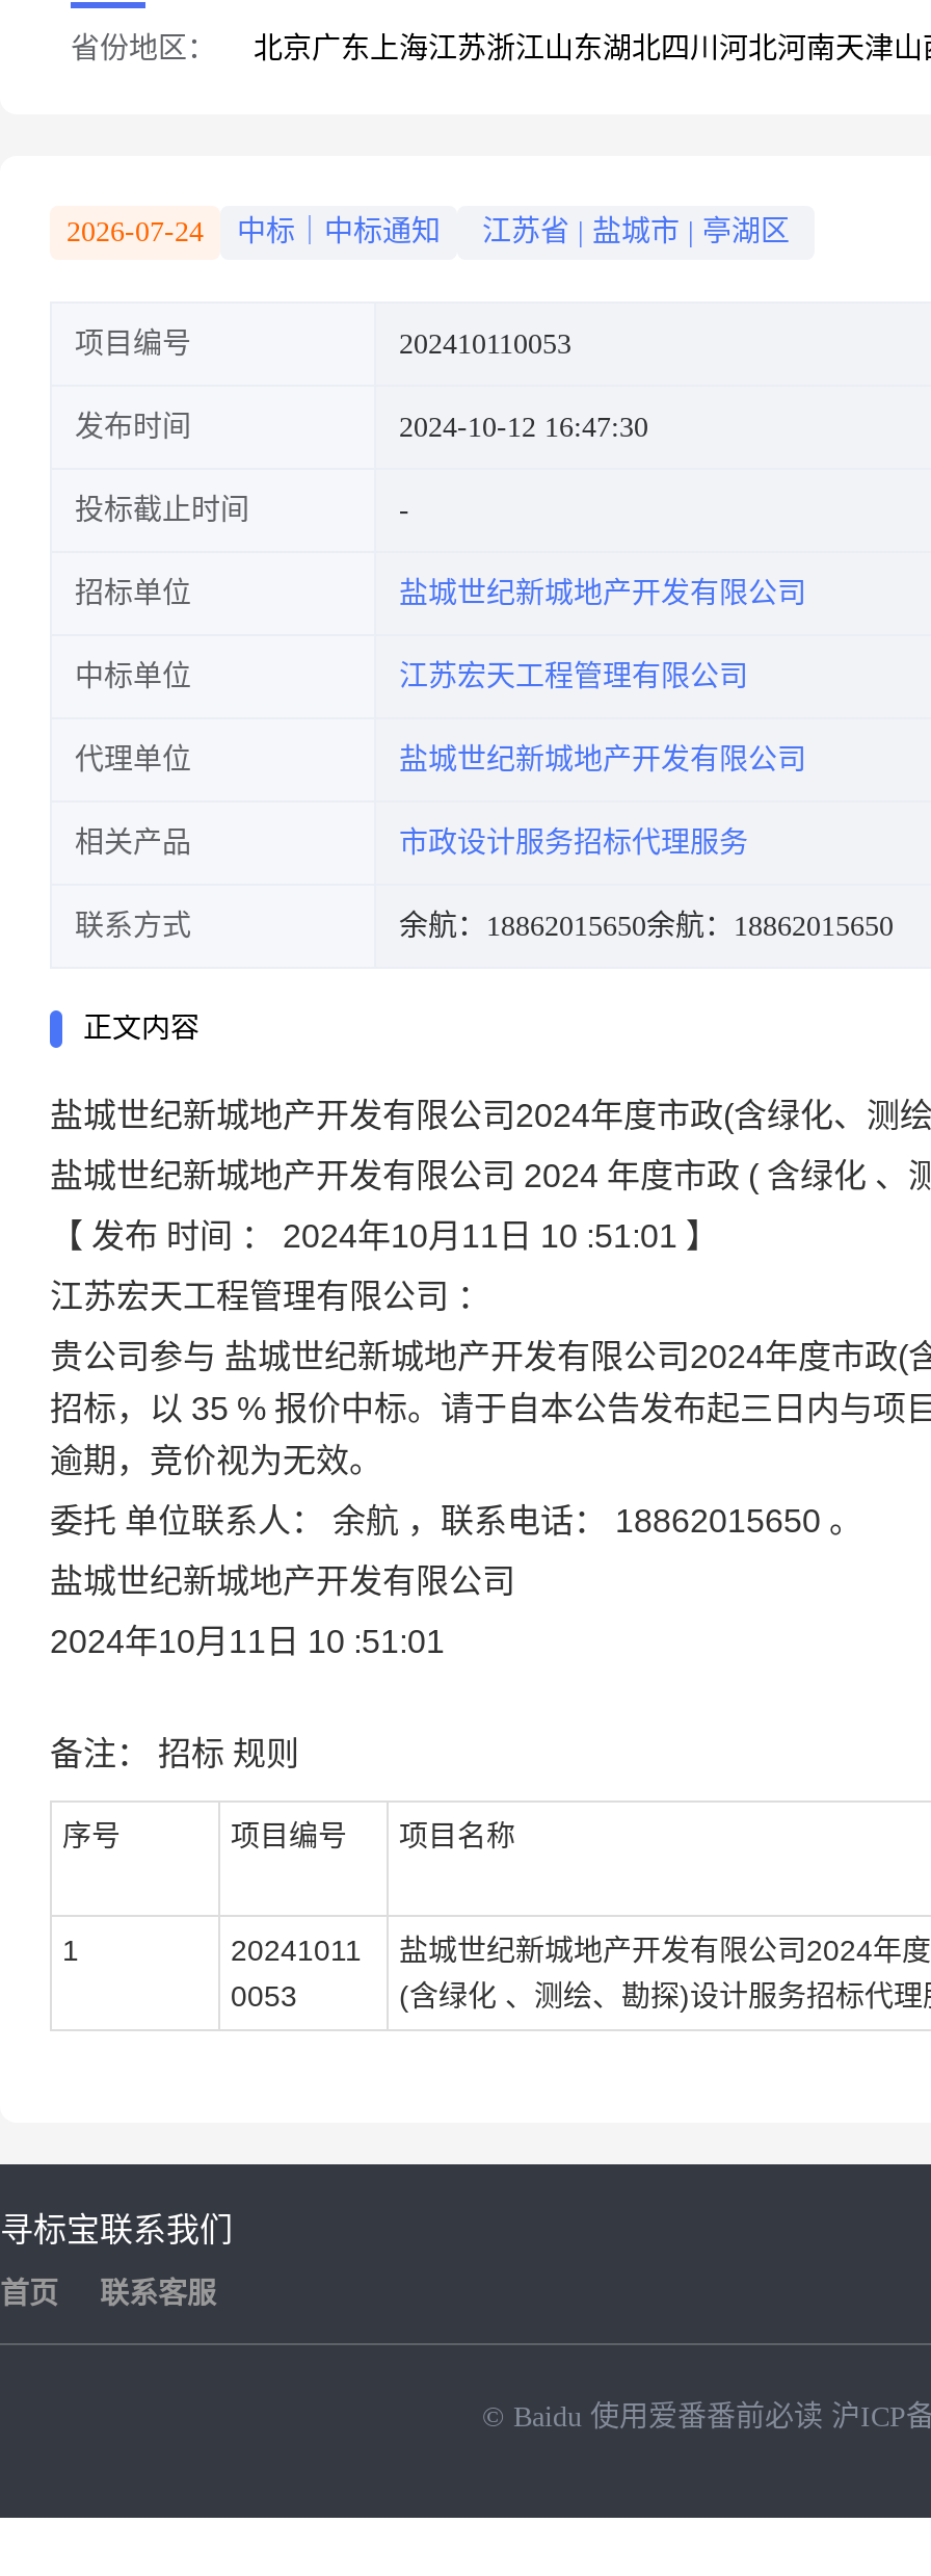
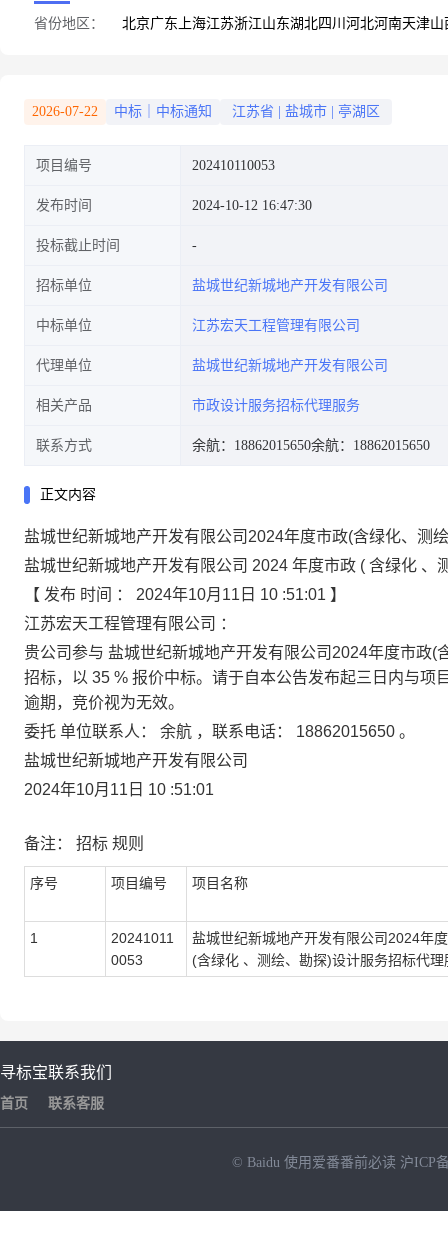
[66,216,204,247] 2026-07-24 -> [32,104,98,119] 2026-07-22

